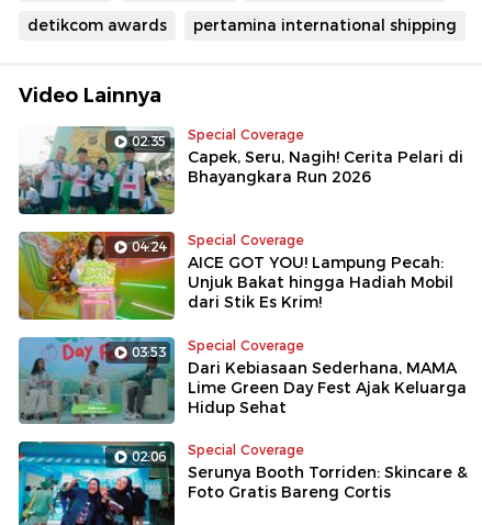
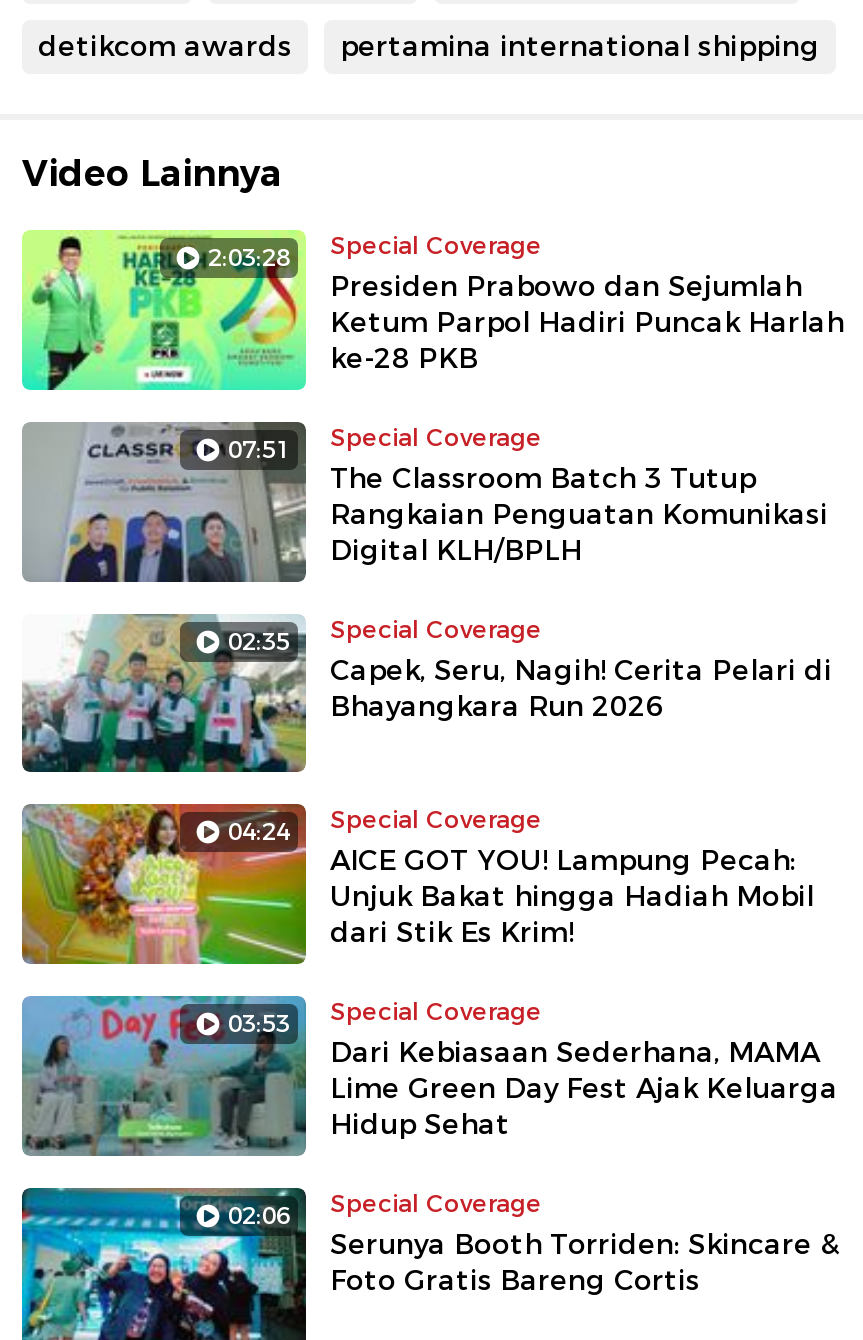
none -> [20,230,844,567] [image] | 2:03:28 | Special Coverage | Presiden Prabowo dan Sejumlah | Ketum Parpol Hadiri Puncak Harlah | ke-28 PKB | 07:51 | Special Coverage | The Classroom Batch 3 Tutup | Rangkaian Penguatan Komunikasi | Digital KLH/BPLH
none -> [22,422,302,584] [image]

